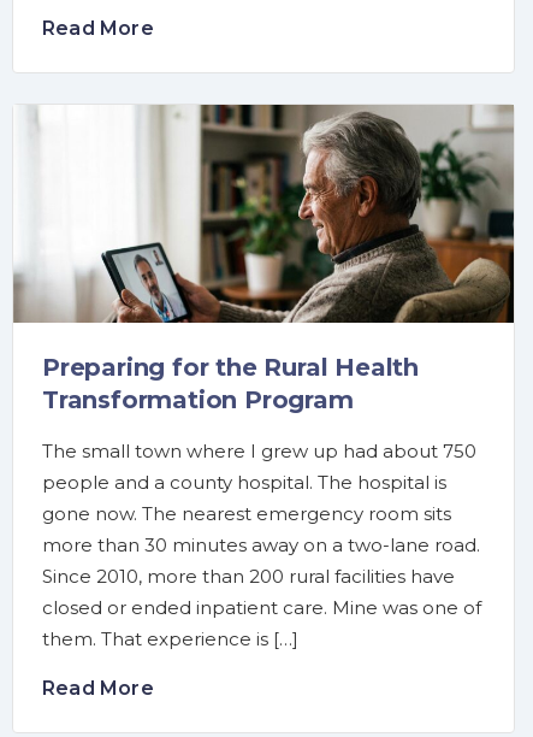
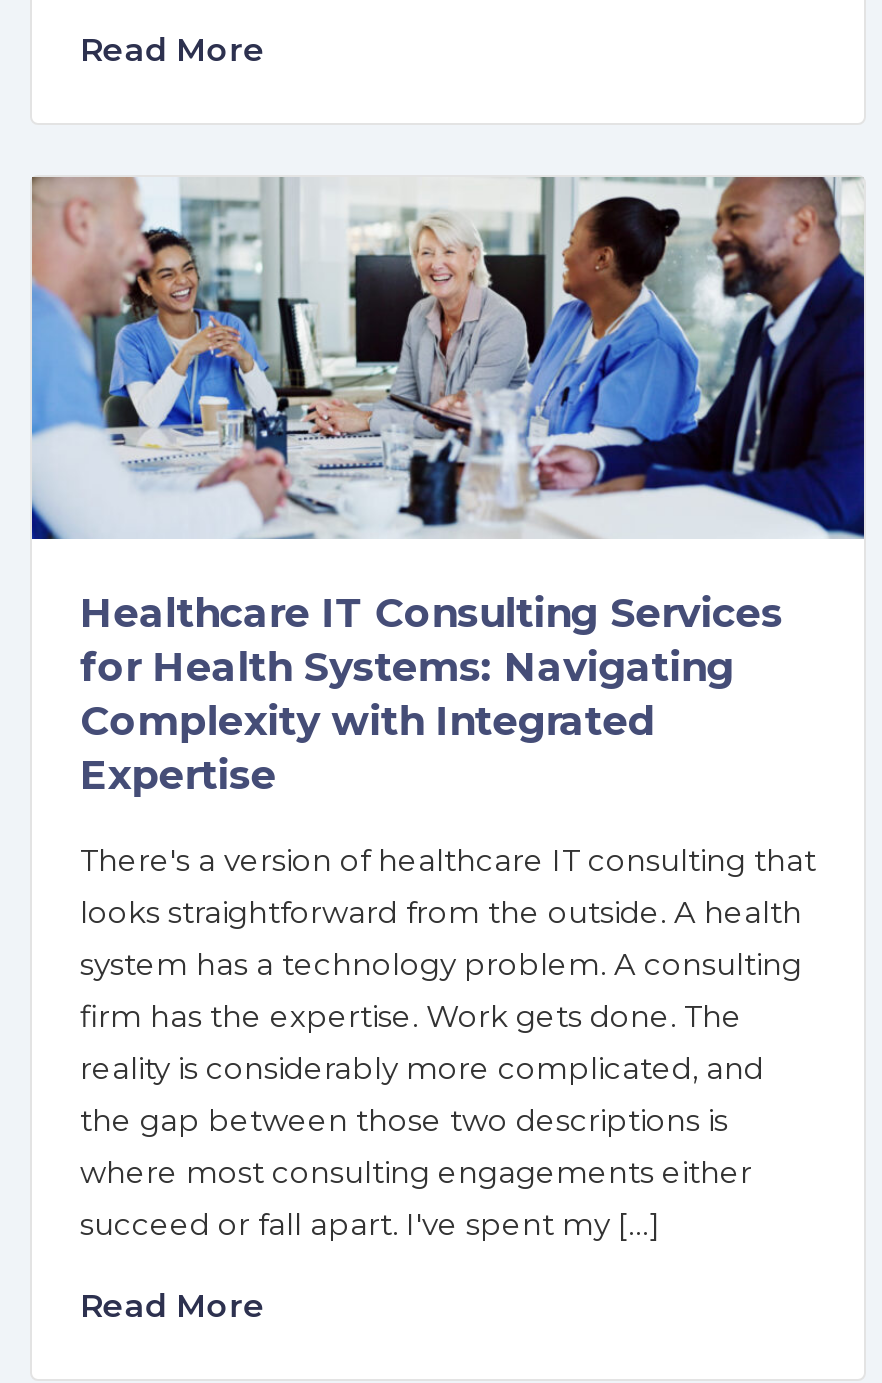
[12,104,515,414] [image] | Preparing for the Rural Health | Transformation Program -> [30,175,866,798] [image] | Healthcare IT Consulting Services | for Health Systems: Navigating | Complexity with Integrated | Expertise
[42,439,481,650] The small town where I grew up had about 750 | people and a county hospital. The hospital is | gone now. The nearest emergency room sits | more than 30 minutes away on a two-lane road. | Since 2010, more than 200 rural facilities have | closed or ended inpatient care. Mine was one of | them. That experience is […] -> [80,840,816,1242] There's a version of healthcare IT consulting that | looks straightforward from the outside. A health | system has a technology problem. A consulting | firm has the expertise. Work gets done. The | reality is considerably more complicated, and | the gap between those two descriptions is | where most consulting engagements either | succeed or fall apart. I've spent my […]

